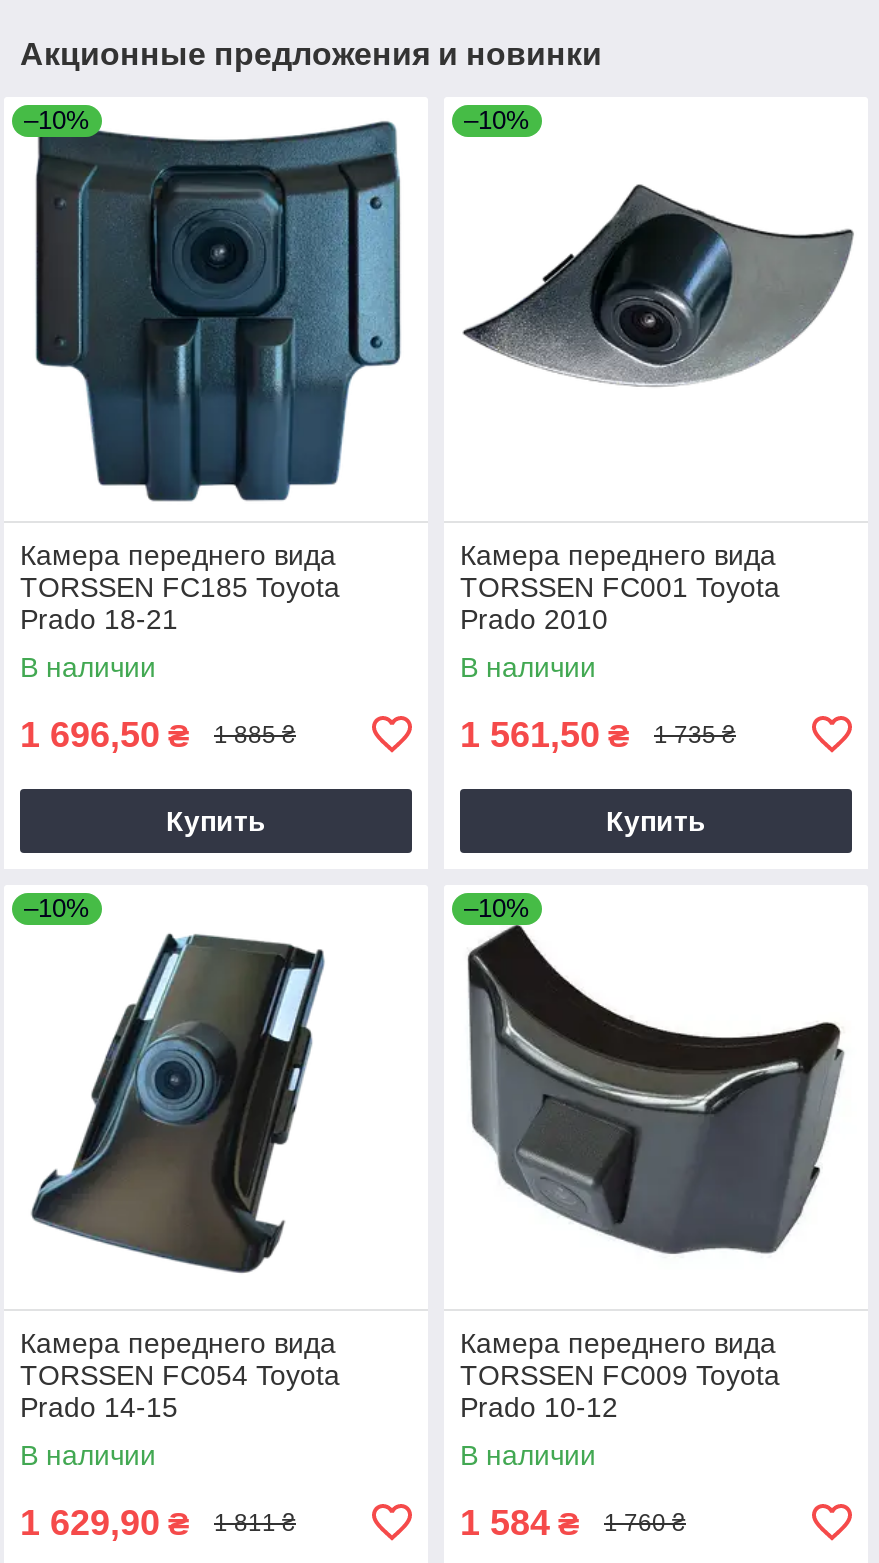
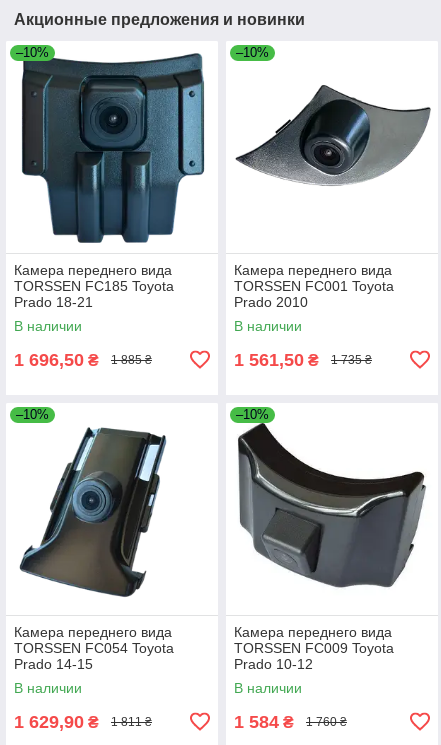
[166,805,266,837] Купить -> none
[606,805,706,837] Купить -> none

